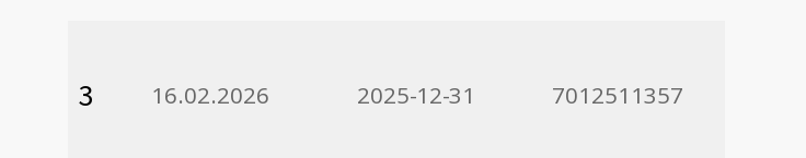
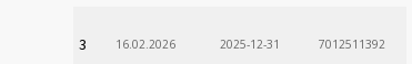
[552,78,683,109] 7012511357 -> [319,36,385,51] 7012511392

